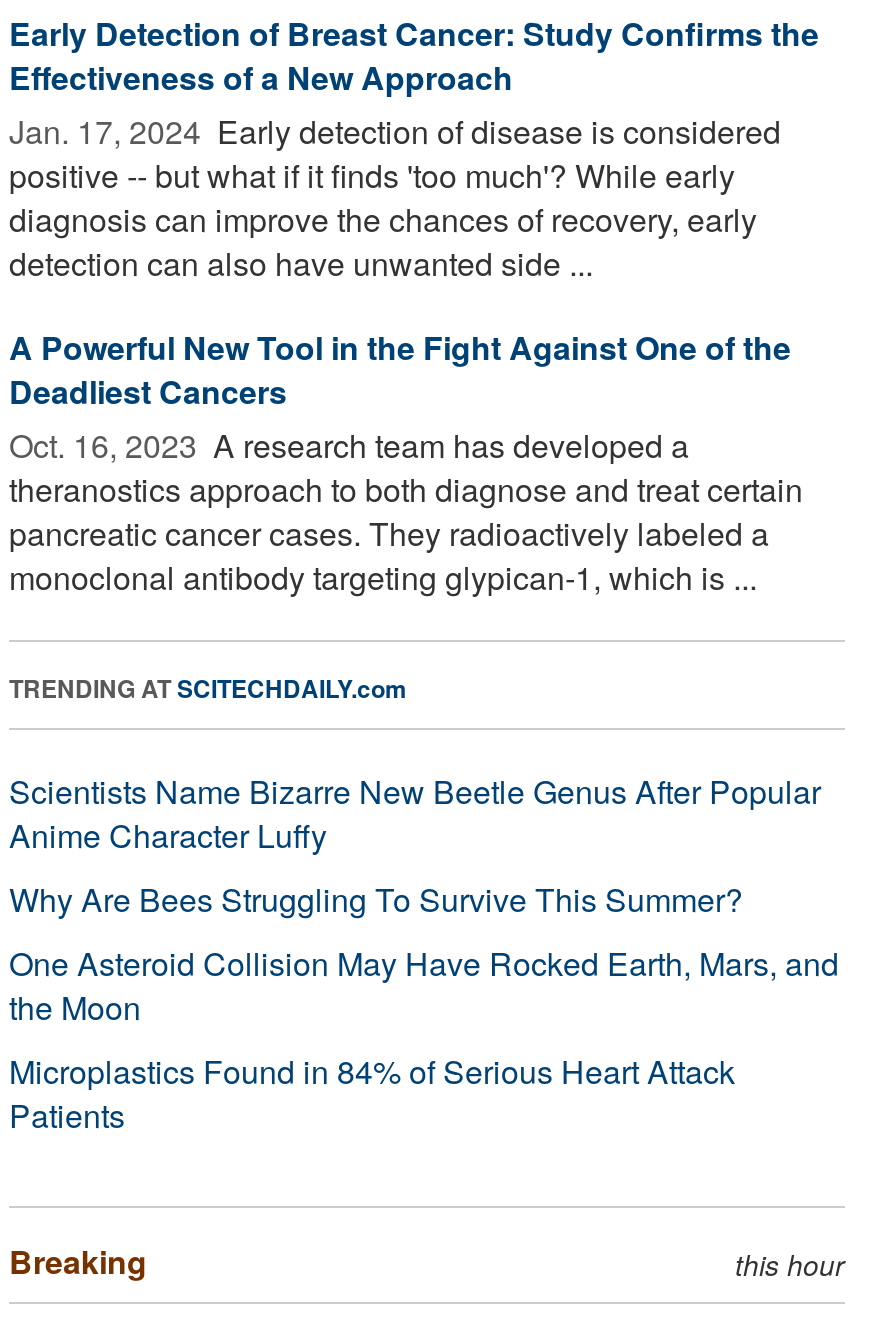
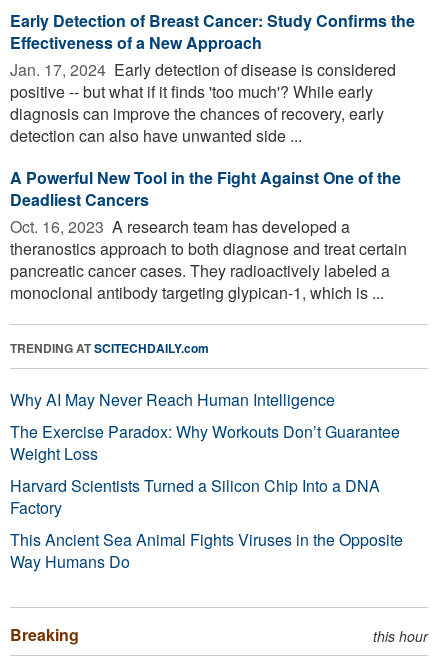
[9,768,839,1138] Scientists Name Bizarre New Beetle Genus After Popular | Anime Character Luffy | Why Are Bees Struggling To Survive This Summer? | One Asteroid Collision May Have Rocked Earth, Mars, and | the Moon | Microplastics Found in 84% of Serious Heart Attack | Patients -> [10,388,403,573] Why AI May Never Reach Human Intelligence | The Exercise Paradox: Why Workouts Don’t Guarantee | Weight Loss | Harvard Scientists Turned a Silicon Chip Into a DNA | Factory | This Ancient Sea Animal Fights Viruses in the Opposite | Way Humans Do

